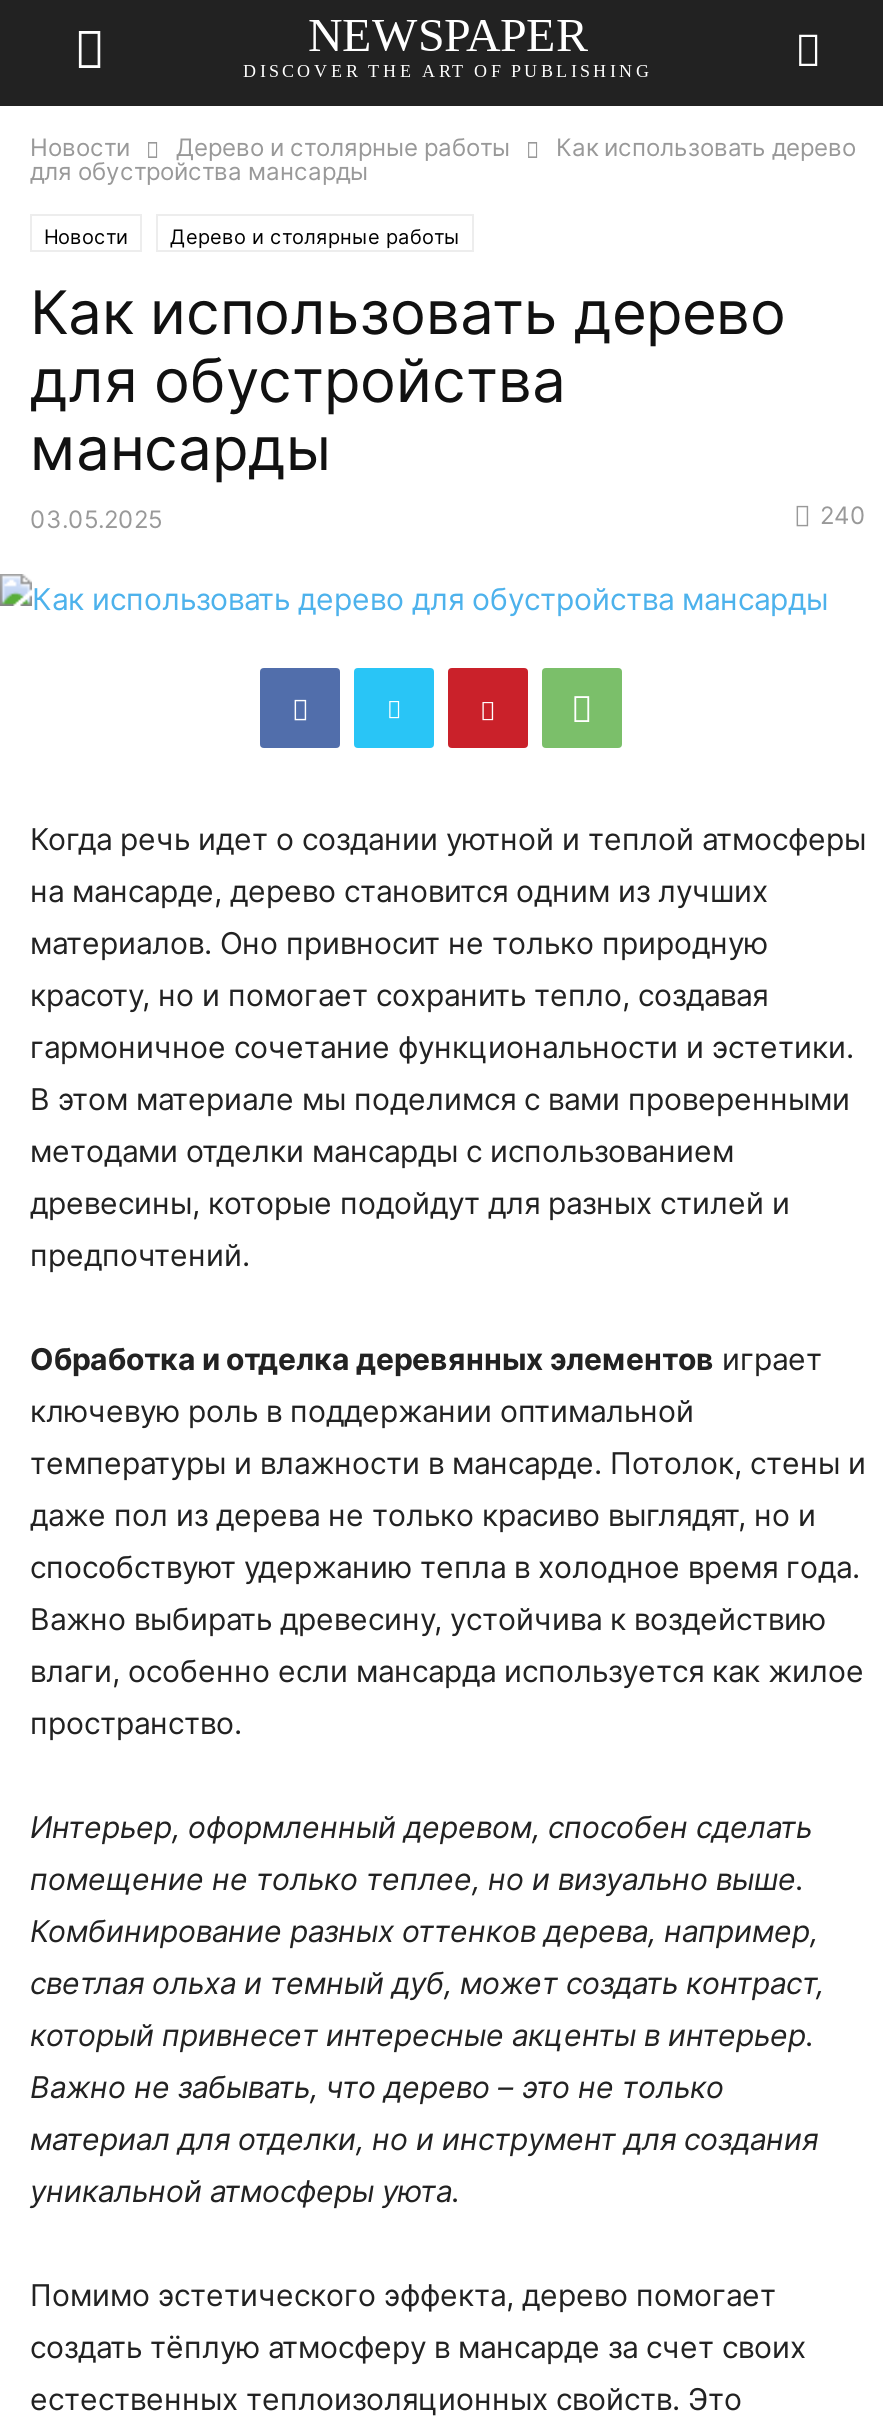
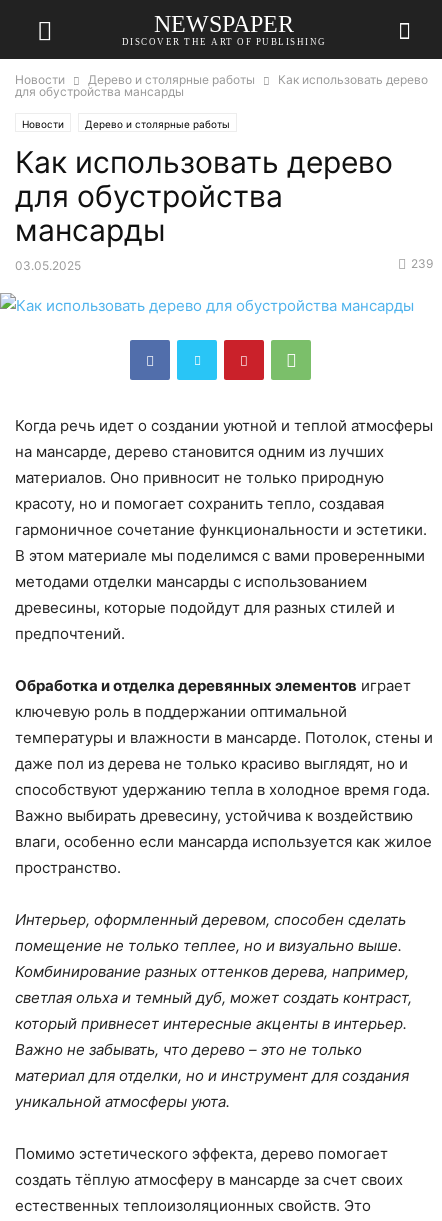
[820,500,866,530] 240 -> [411,256,433,271] 239

